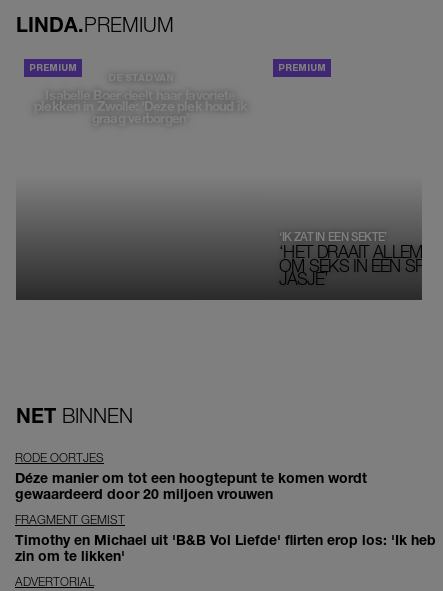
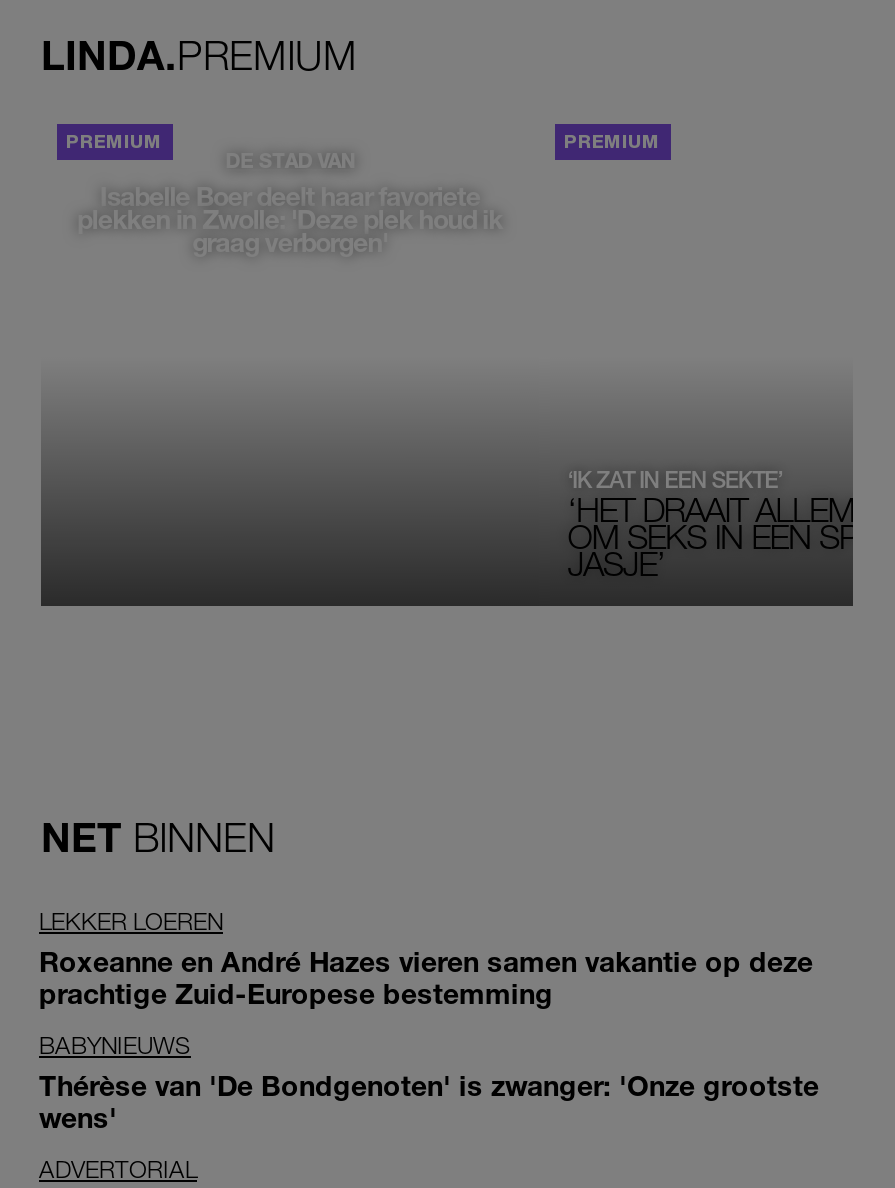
[15,450,367,502] RODE OORTJES | Déze manier om tot een hoogtepunt te komen wordt | gewaardeerd door 20 miljoen vrouwen -> [39,906,813,1010] LEKKER LOEREN | Roxeanne en André Hazes vieren samen vakantie op deze | prachtige Zuid-Europese bestemming
[15,512,436,564] FRAGMENT GEMIST | Timothy en Michael uit 'B&B Vol Liefde' flirten erop los: 'Ik heb | zin om te likken' -> [39,1030,819,1134] BABYNIEUWS | Thérèse van 'De Bondgenoten' is zwanger: 'Onze grootste | wens'

